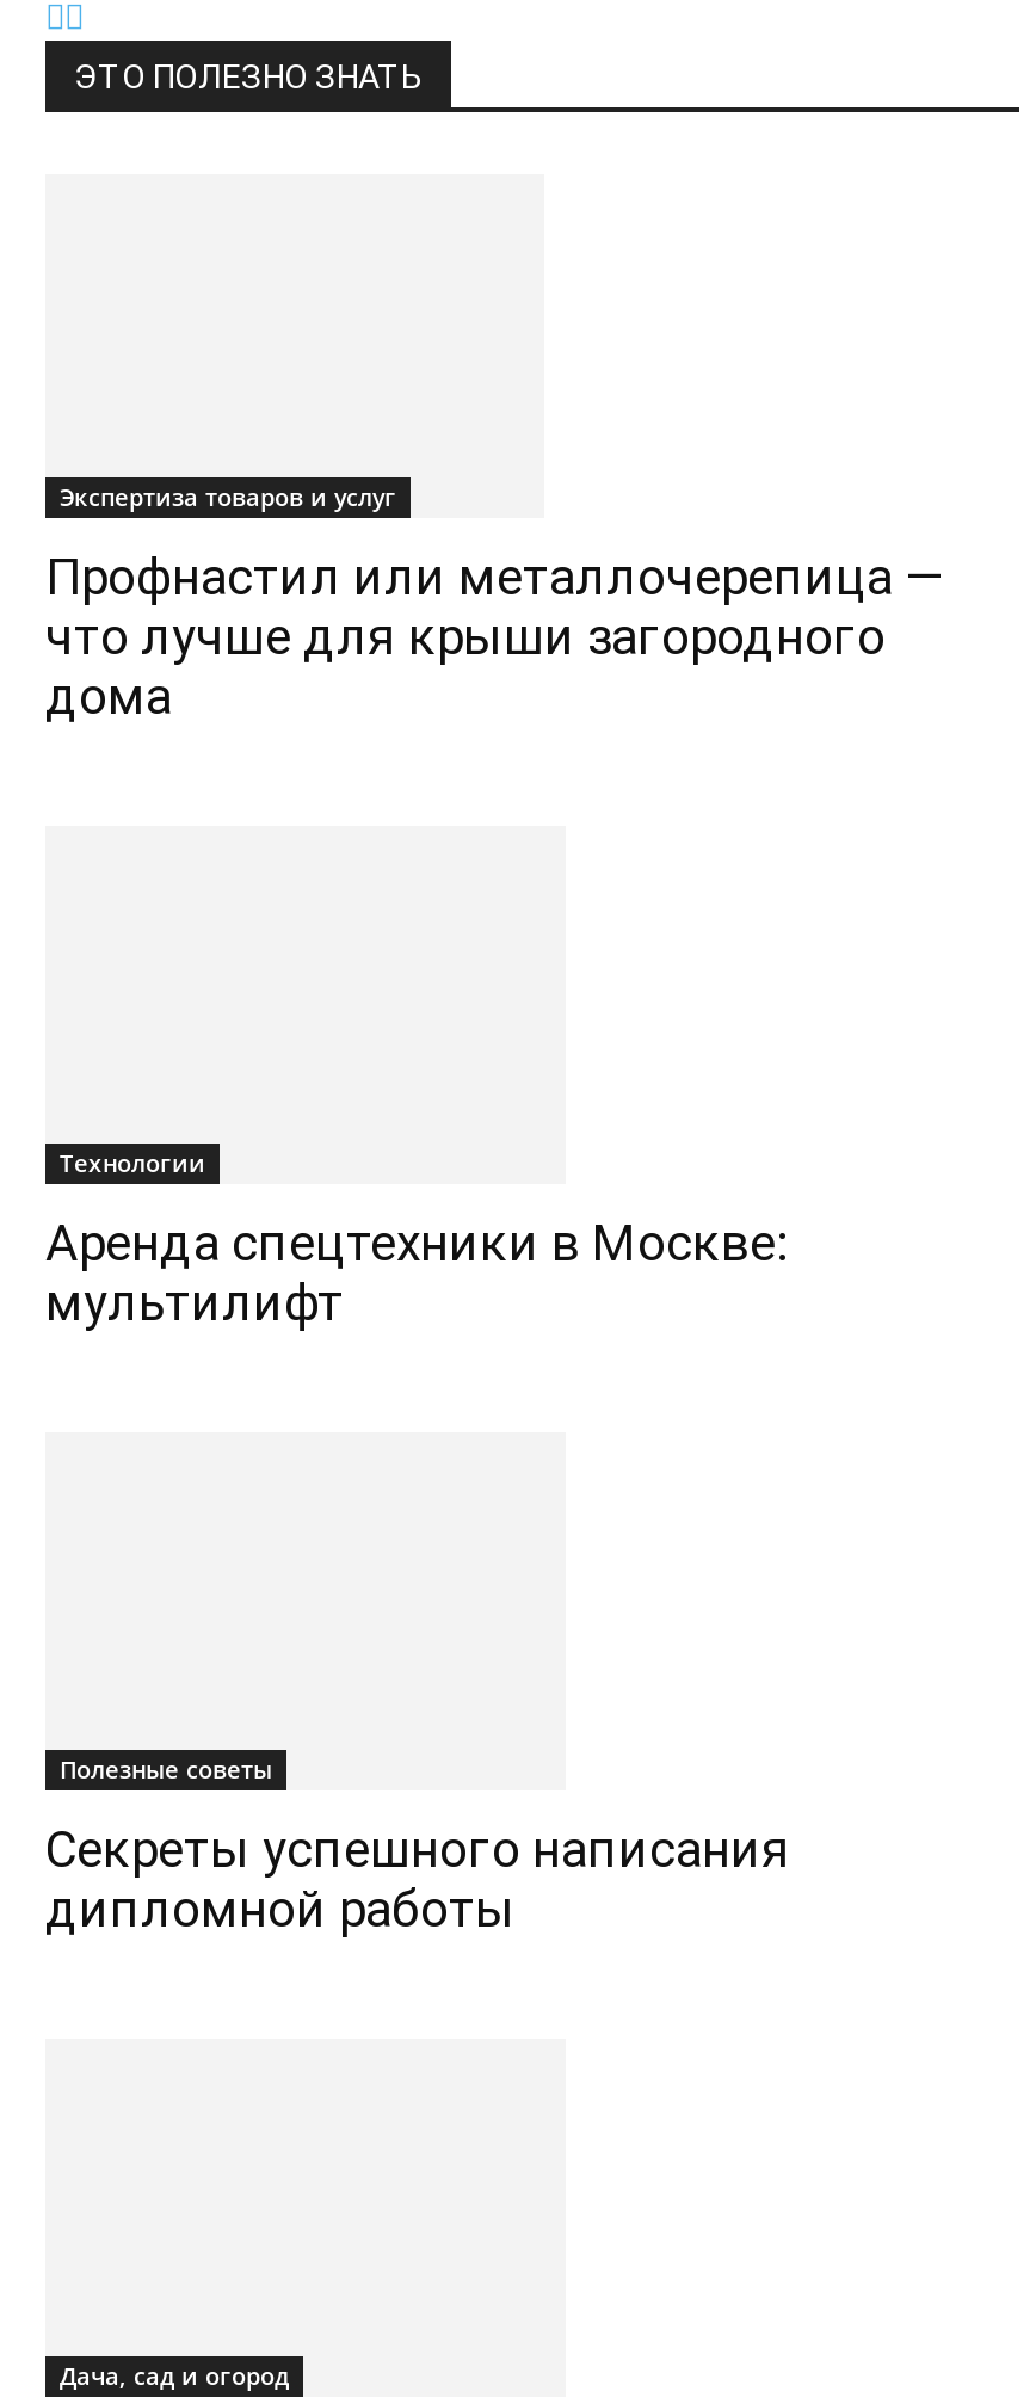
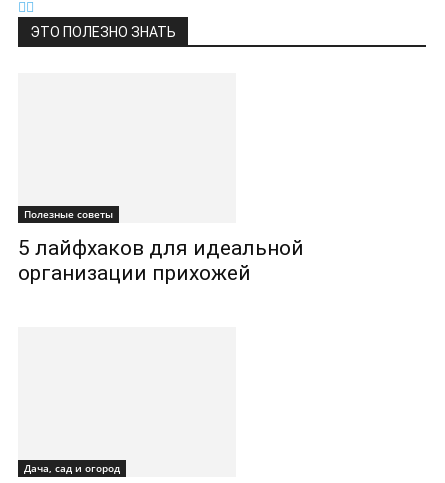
[45,480,943,726] Экспертиза товаров и услуг | Профнастил или металлочерепица — | что лучше для крыши загородного | дома -> none
[45,1146,785,1332] Технологии | Аренда спецтехники в Москве: | мультилифт -> none
[45,1822,790,1938] Секреты успешного написания | дипломной работы -> [18,236,304,285] 5 лайфхаков для идеальной | организации прихожей

